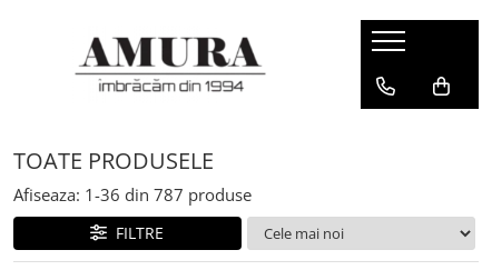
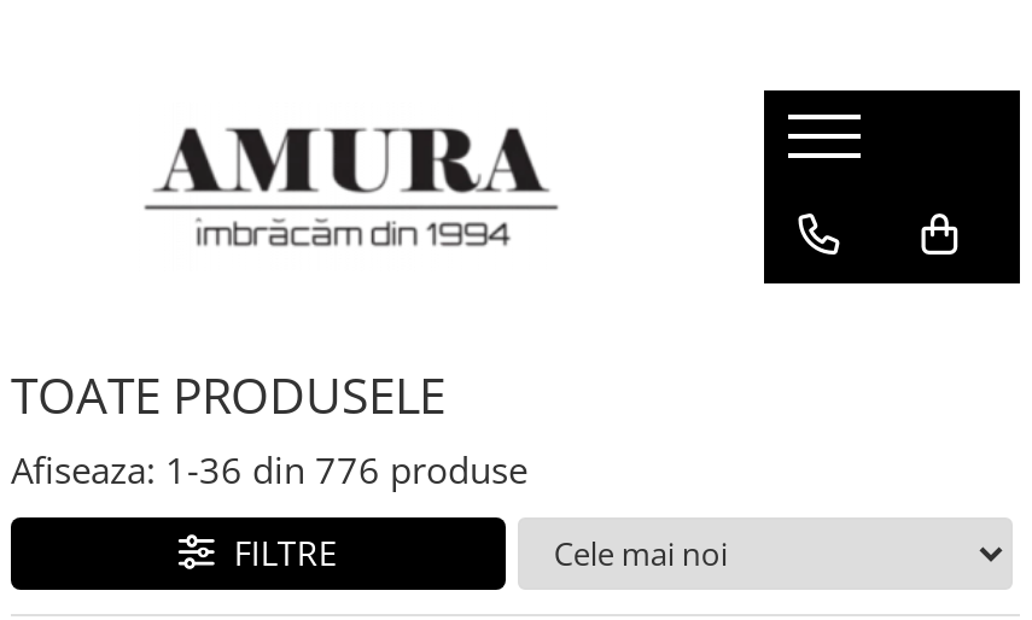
[13,183,252,206] Afiseaza: 1- 36 din 787 produse -> [11,445,527,493] Afiseaza: 1- 36 din 776 produse

